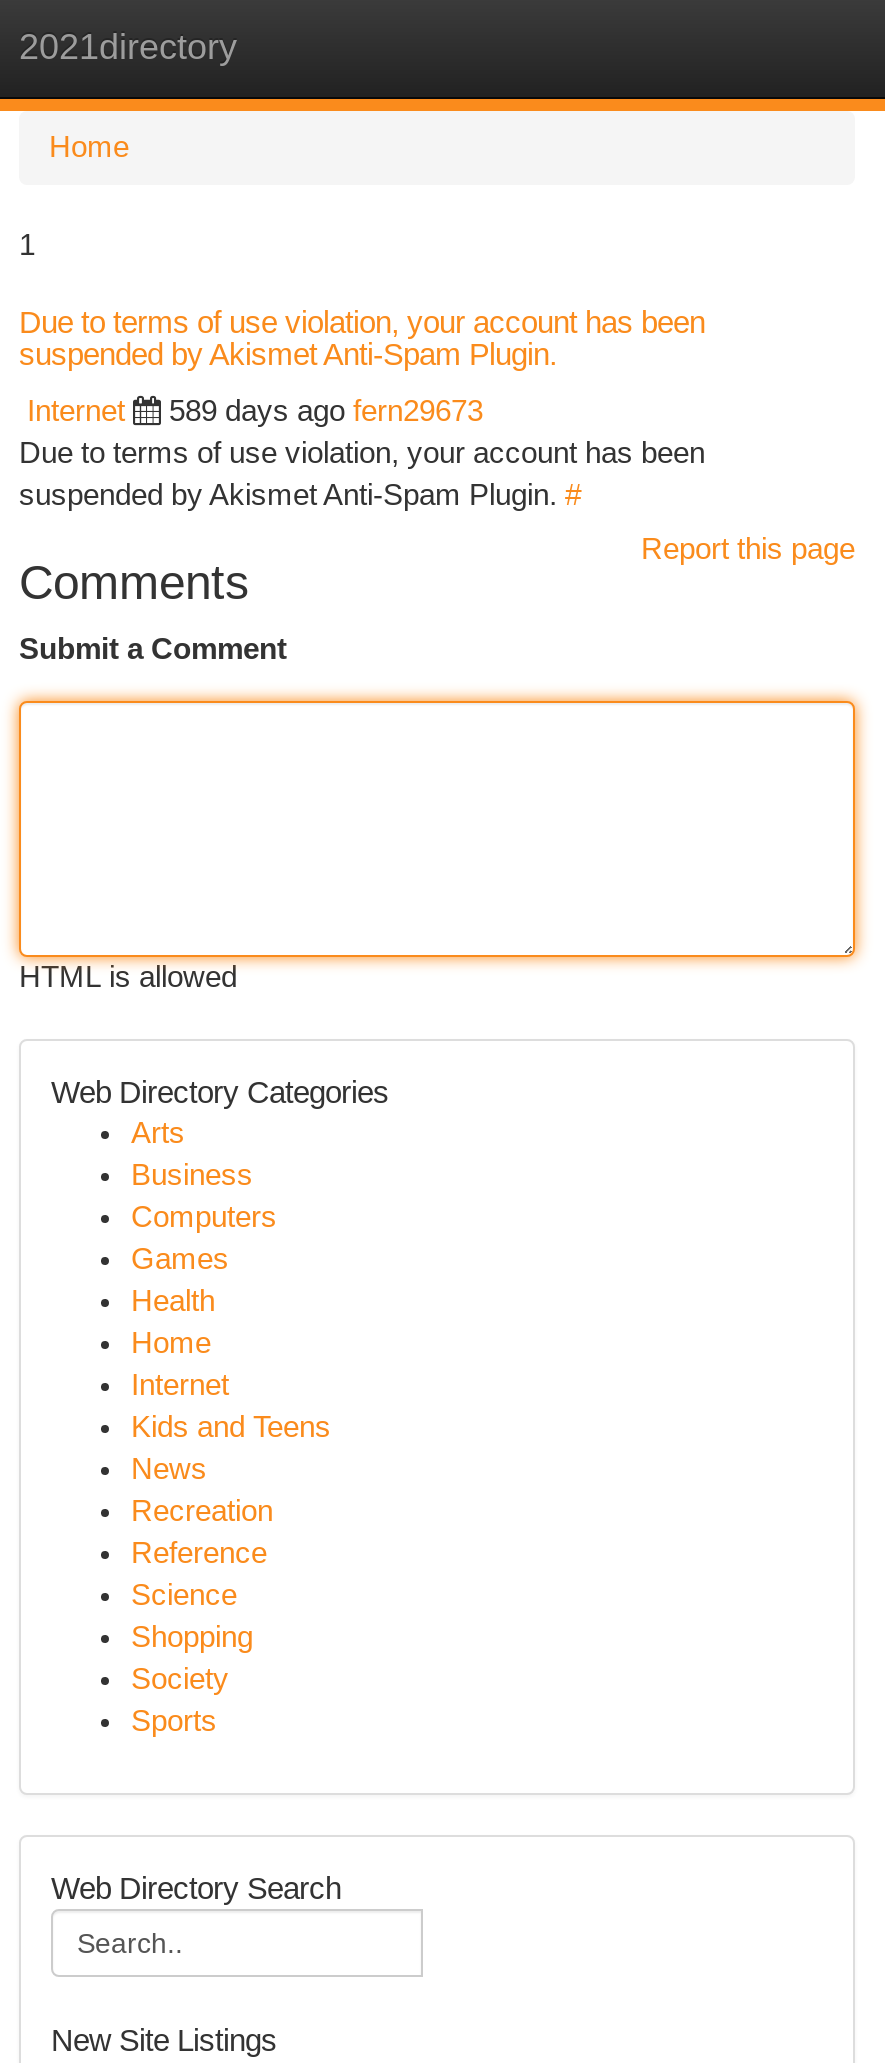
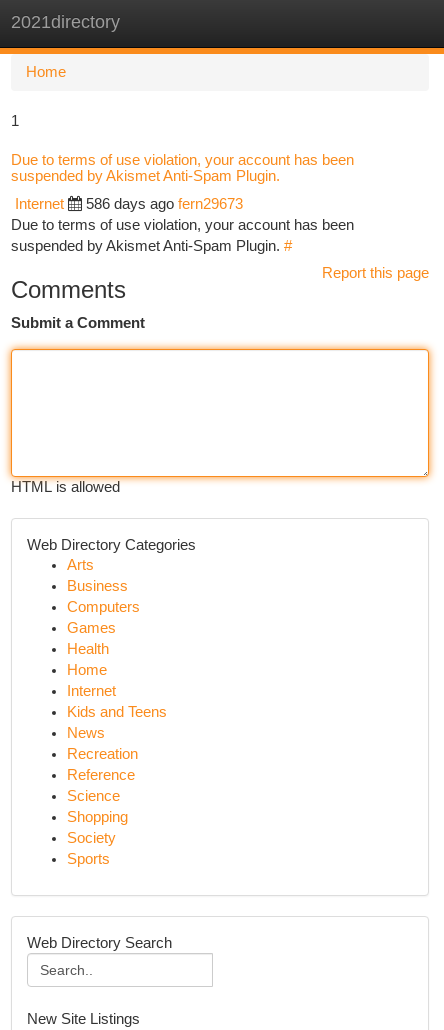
[27,395,483,427] Internet 589 days ago fern29673 -> [15,196,243,212] Internet 586 days ago fern29673

